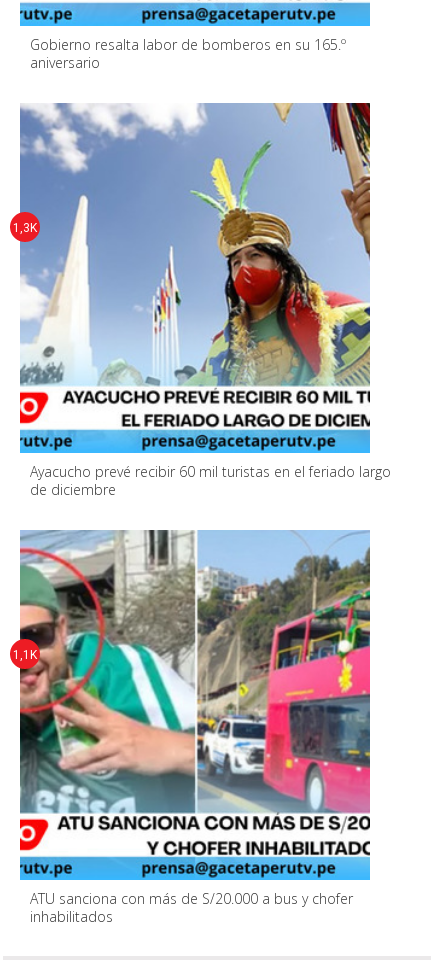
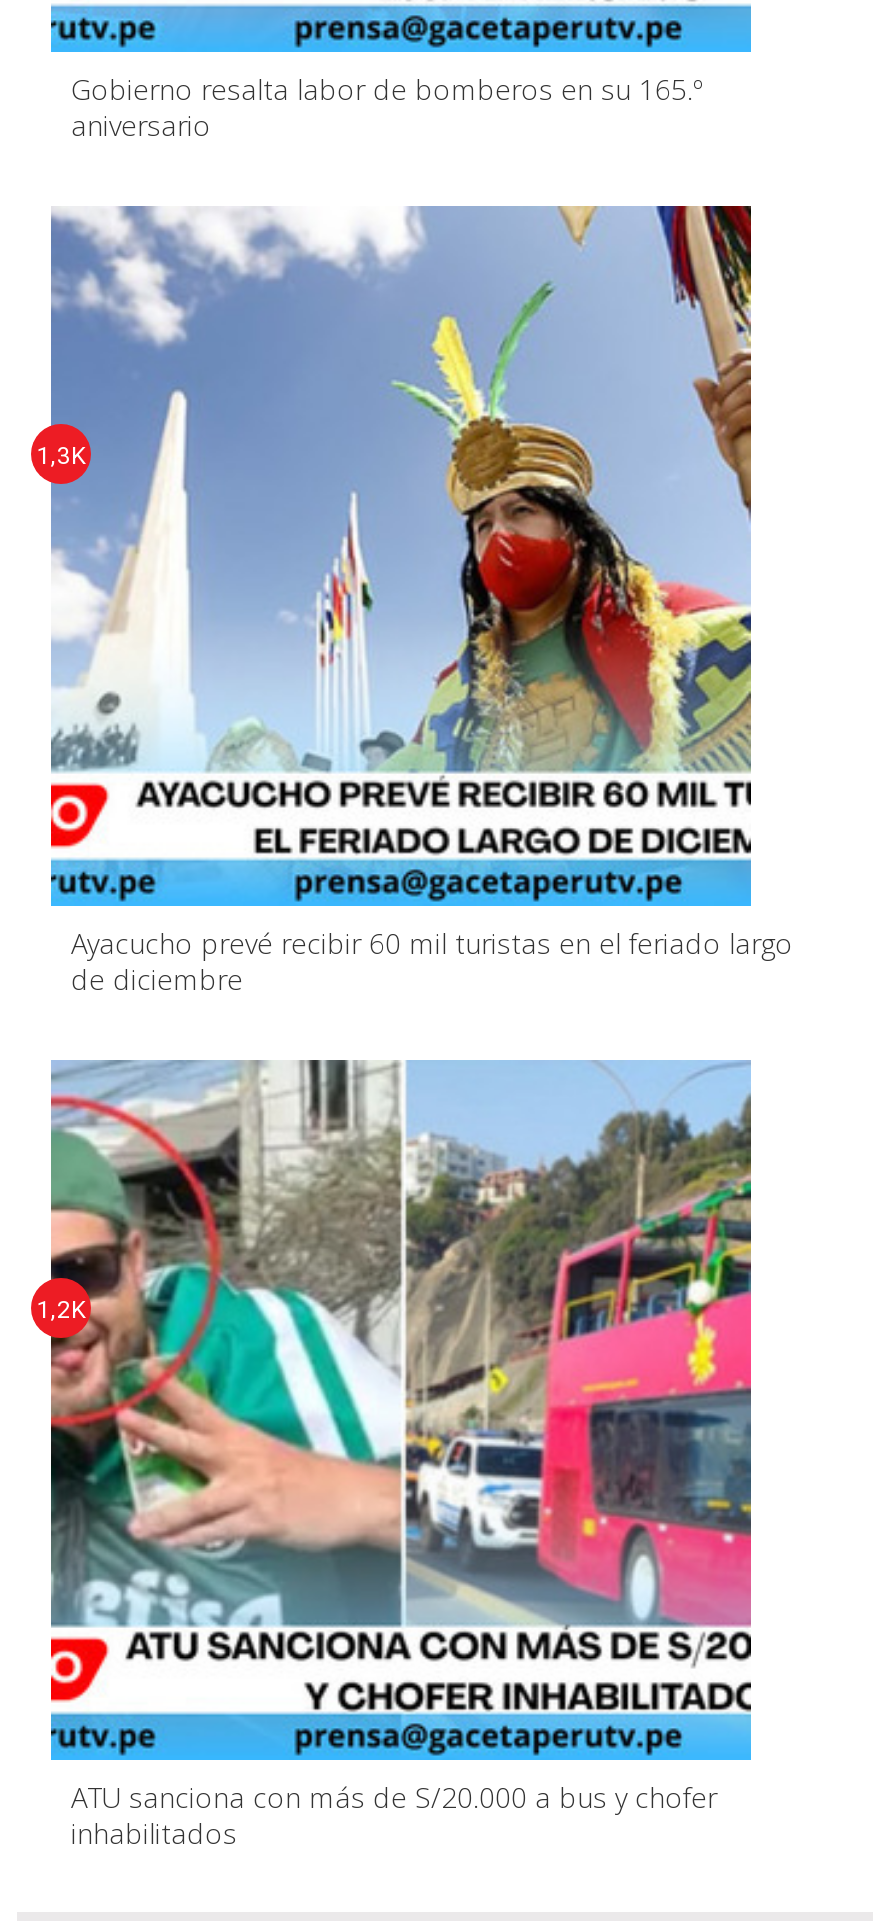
[13,648,37,662] 1,1K -> [37,1296,85,1324] 1,2K

